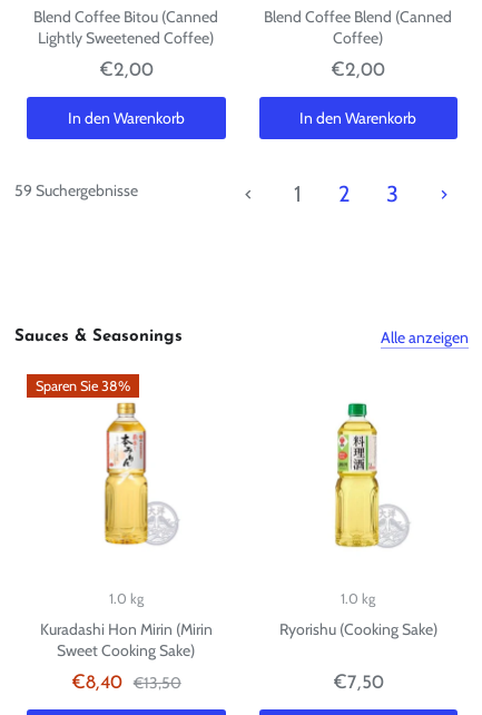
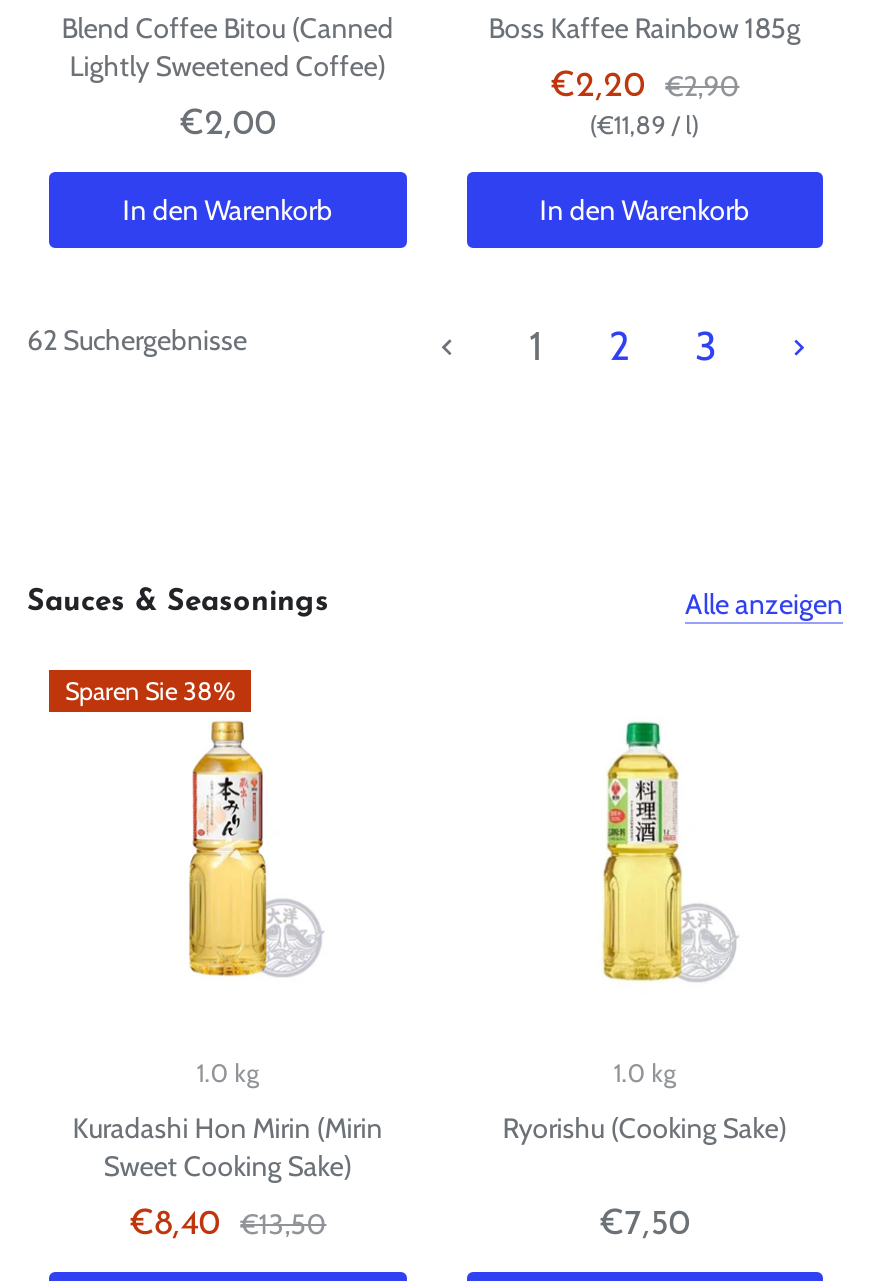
[264,7,452,48] Blend Coffee Blend (Canned | Coffee) -> [489,10,801,46] Boss Kaffee Rainbow 185g
[331,61,385,80] €2,00 -> [549,68,739,140] €2,20 €2,90 | €11,89 / l
[14,181,138,201] 59 Suchergebnisse -> [27,323,247,359] 62 Suchergebnisse

